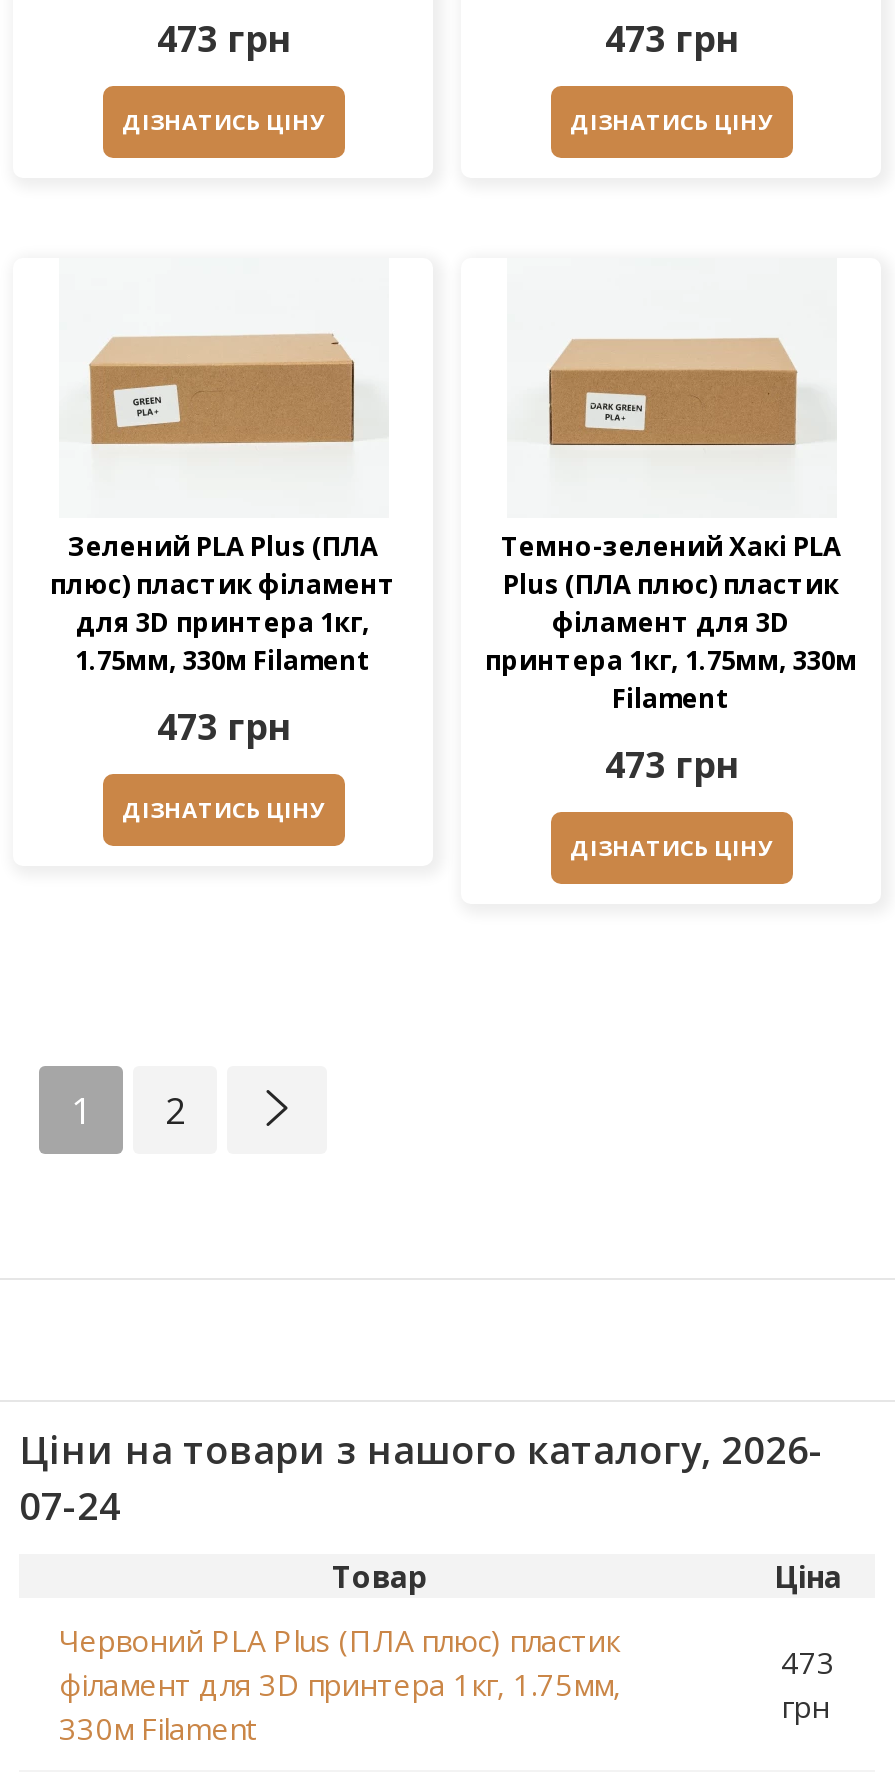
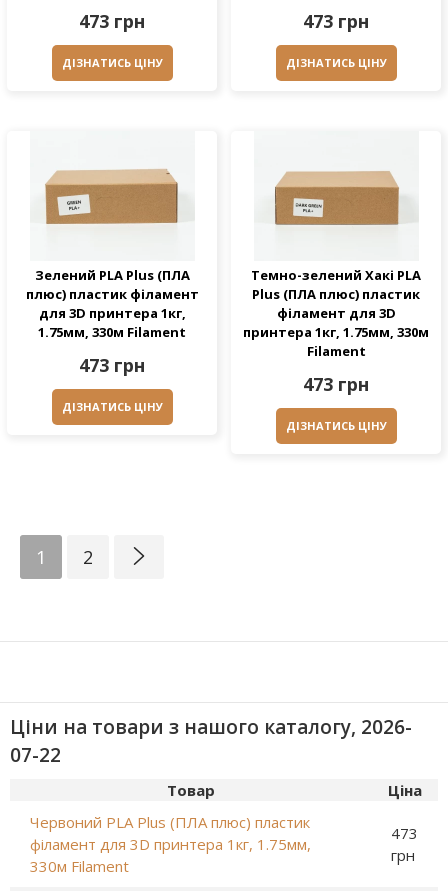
[19,1480,121,1532] 07-24 -> [10,742,61,768] 07-22

